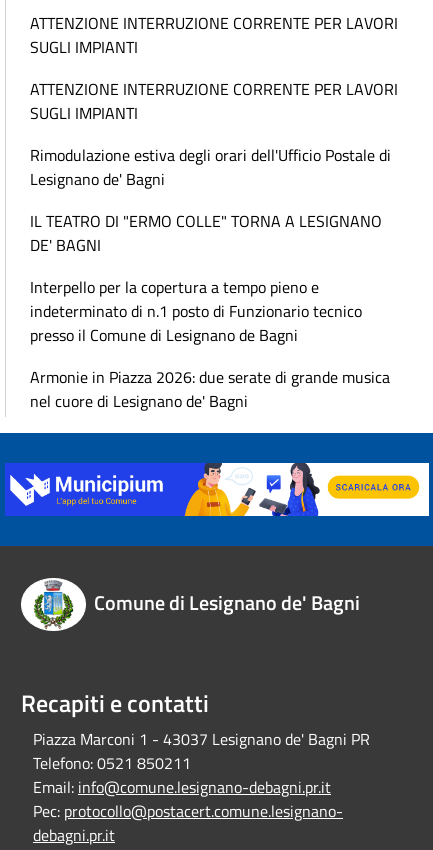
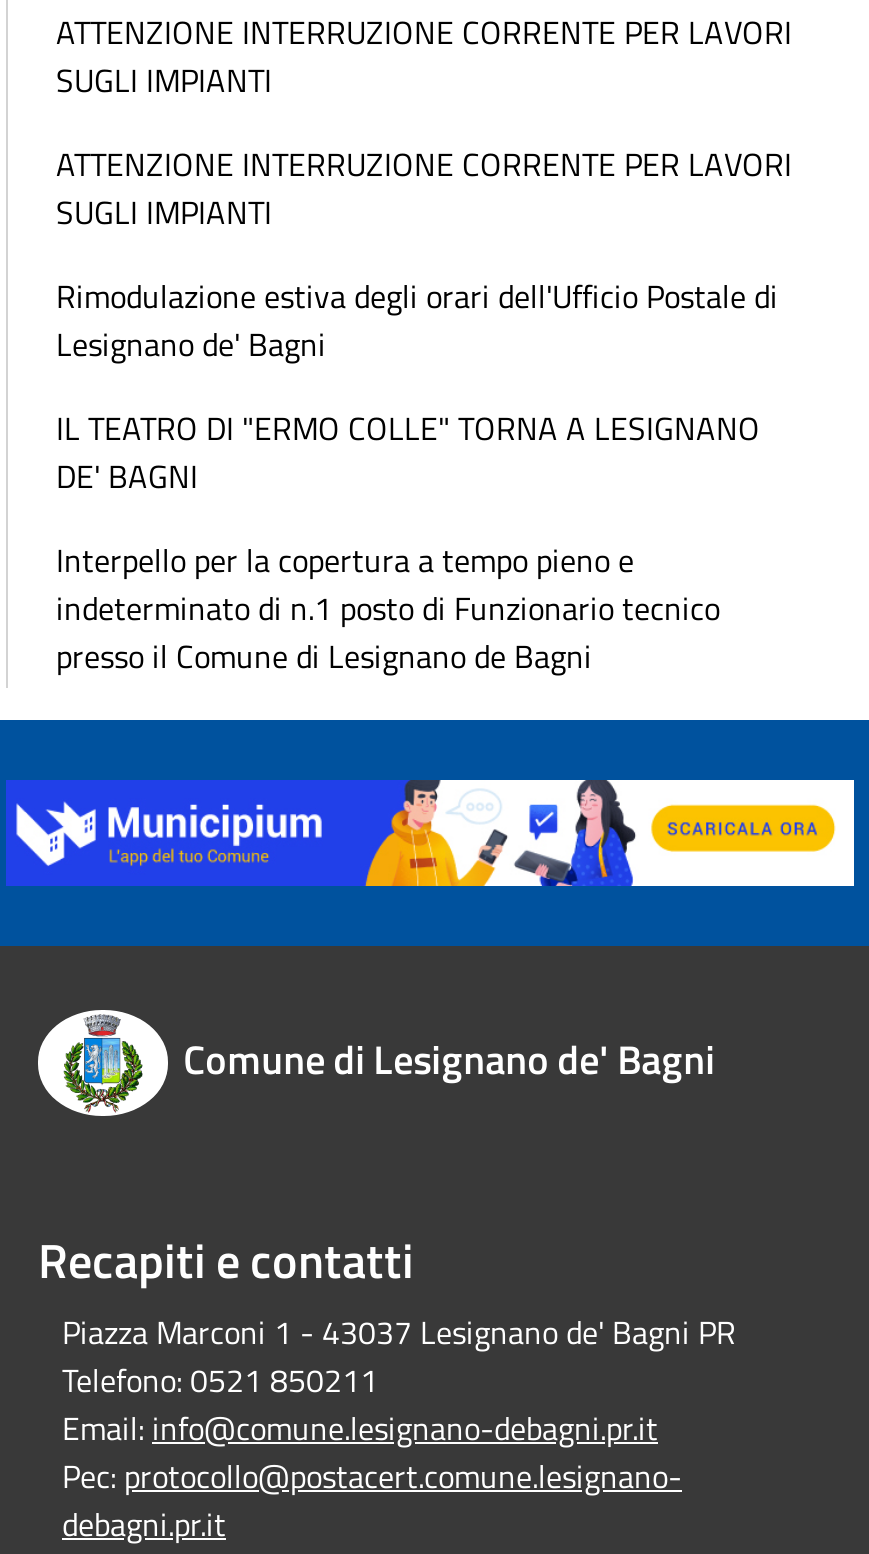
[30,365,390,413] Armonie in Piazza 2026: due serate di grande musica | nel cuore di Lesignano de' Bagni -> none

